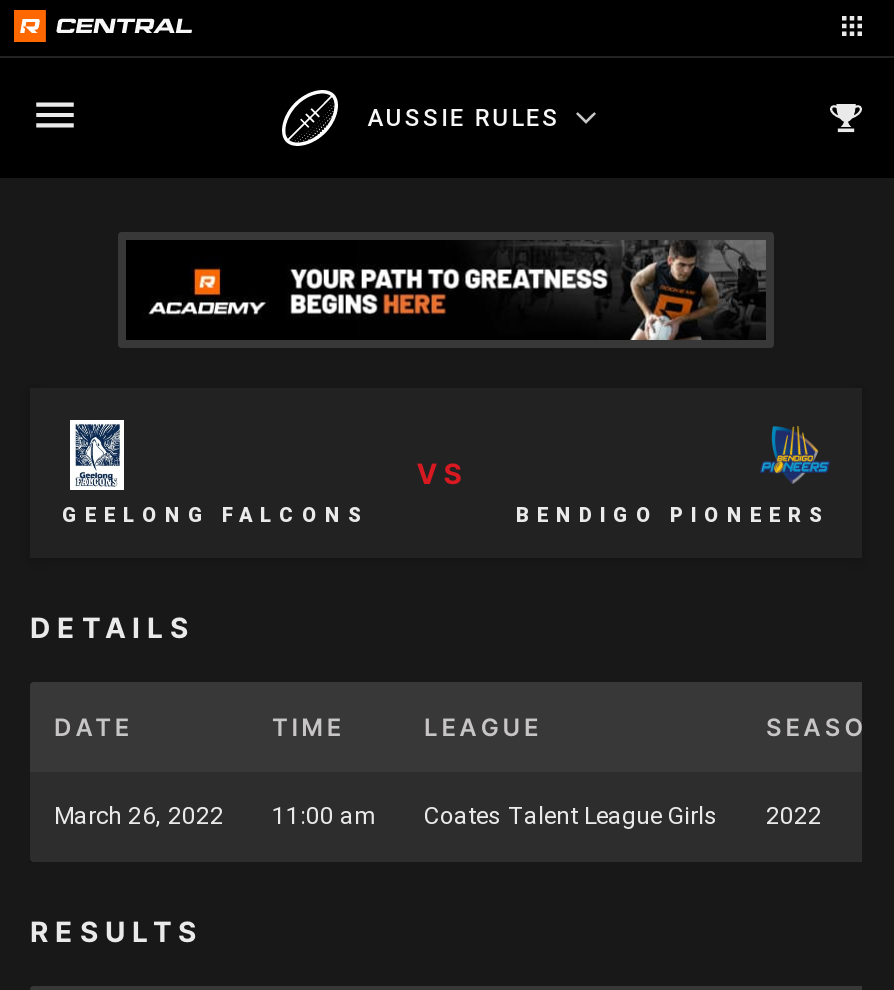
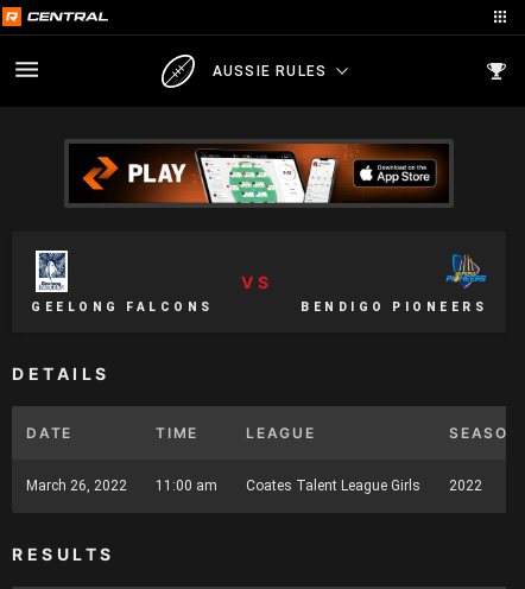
[148,240,766,342] [image] -> [82,142,449,204] [image]

